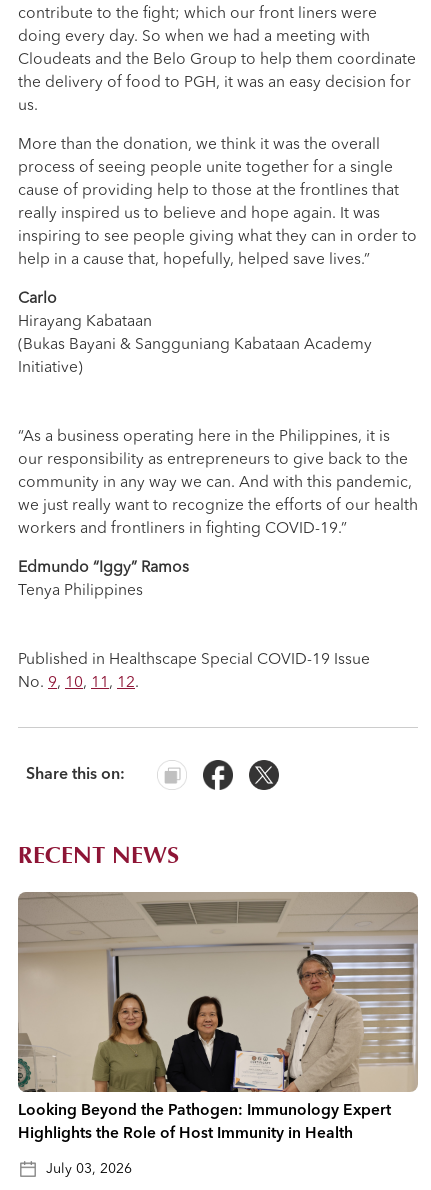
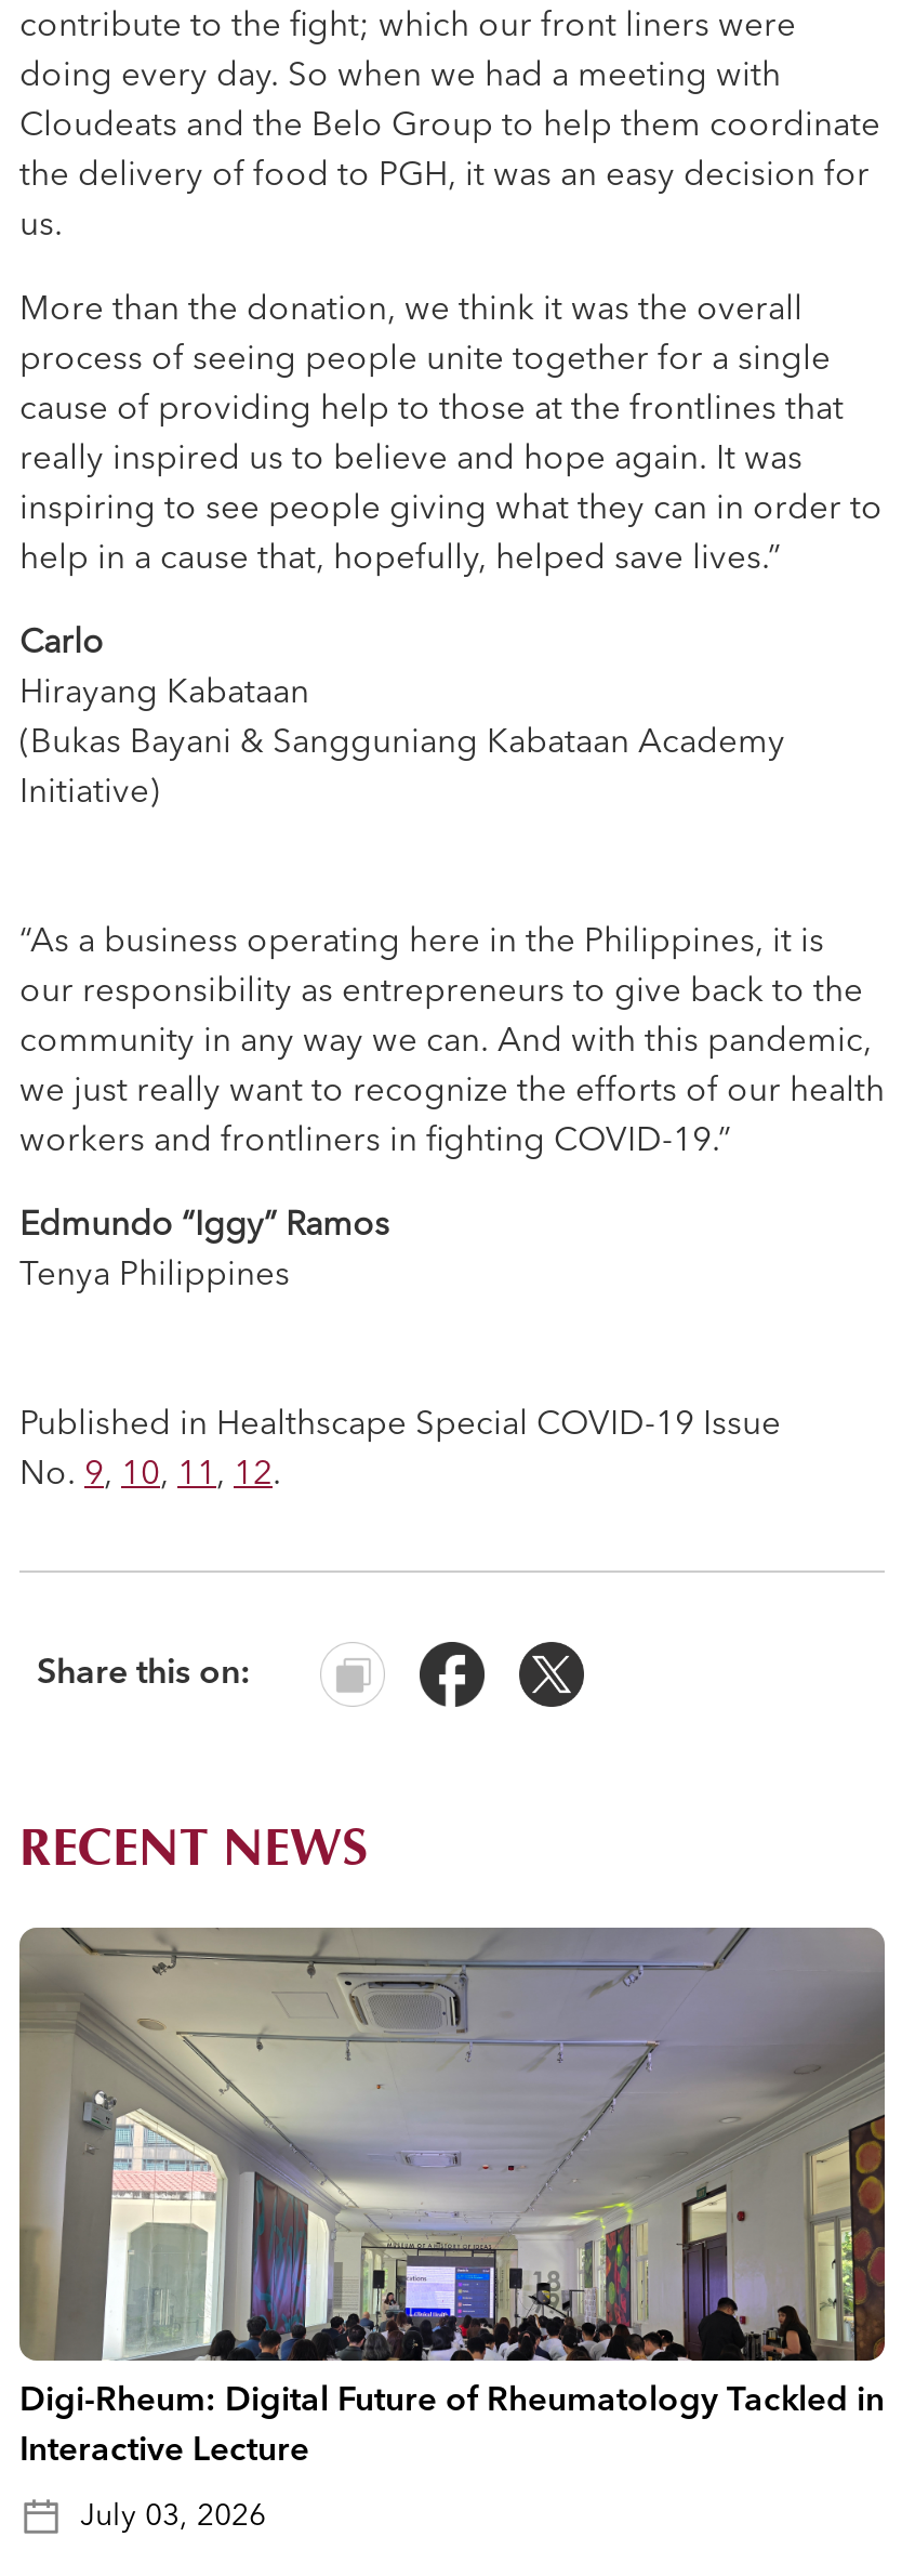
[18,892,418,1142] [image] | Looking Beyond the Pathogen: Immunology Expert | Highlights the Role of Host Immunity in Health -> [19,1926,885,2469] [image] | Digi-Rheum: Digital Future of Rheumatology Tackled in | Interactive Lecture

